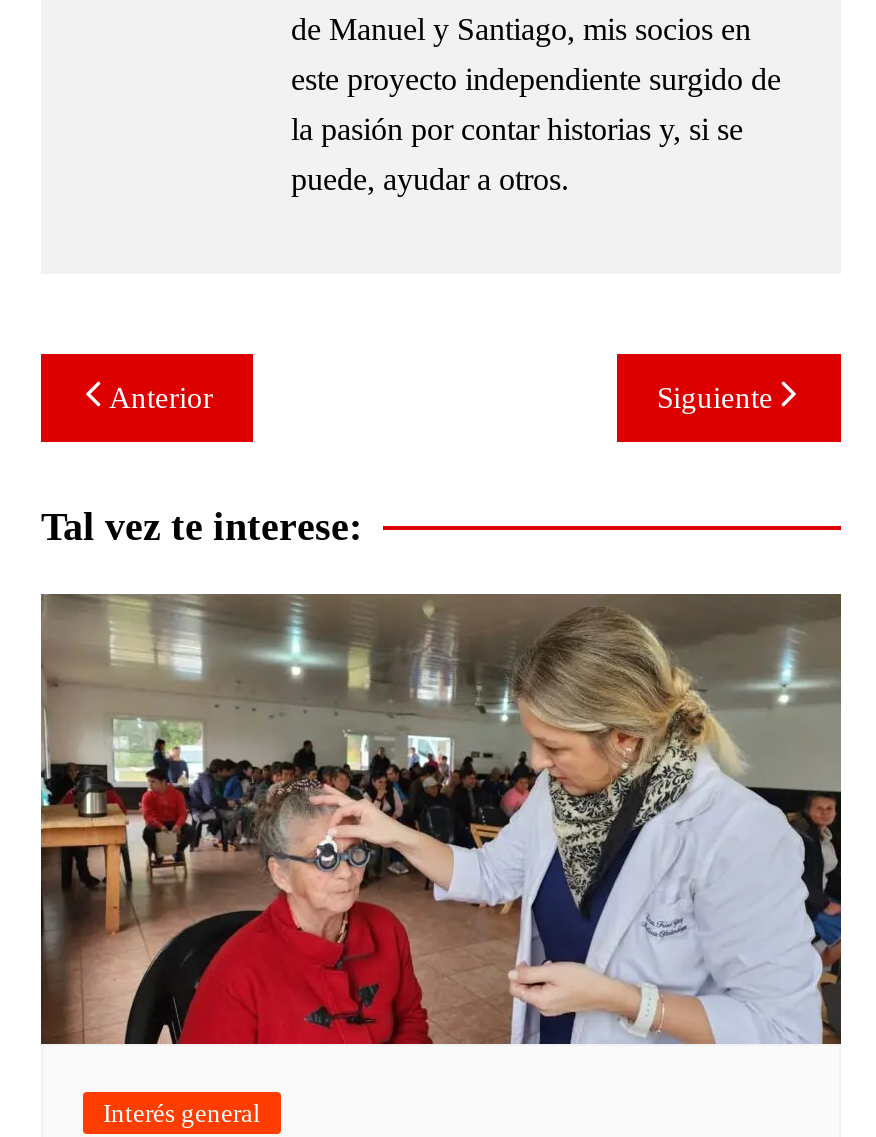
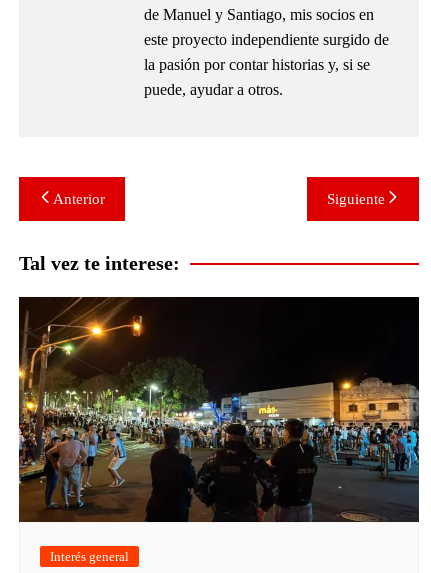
[39,592,843,1046] [image] -> [18,296,420,523] [image]

